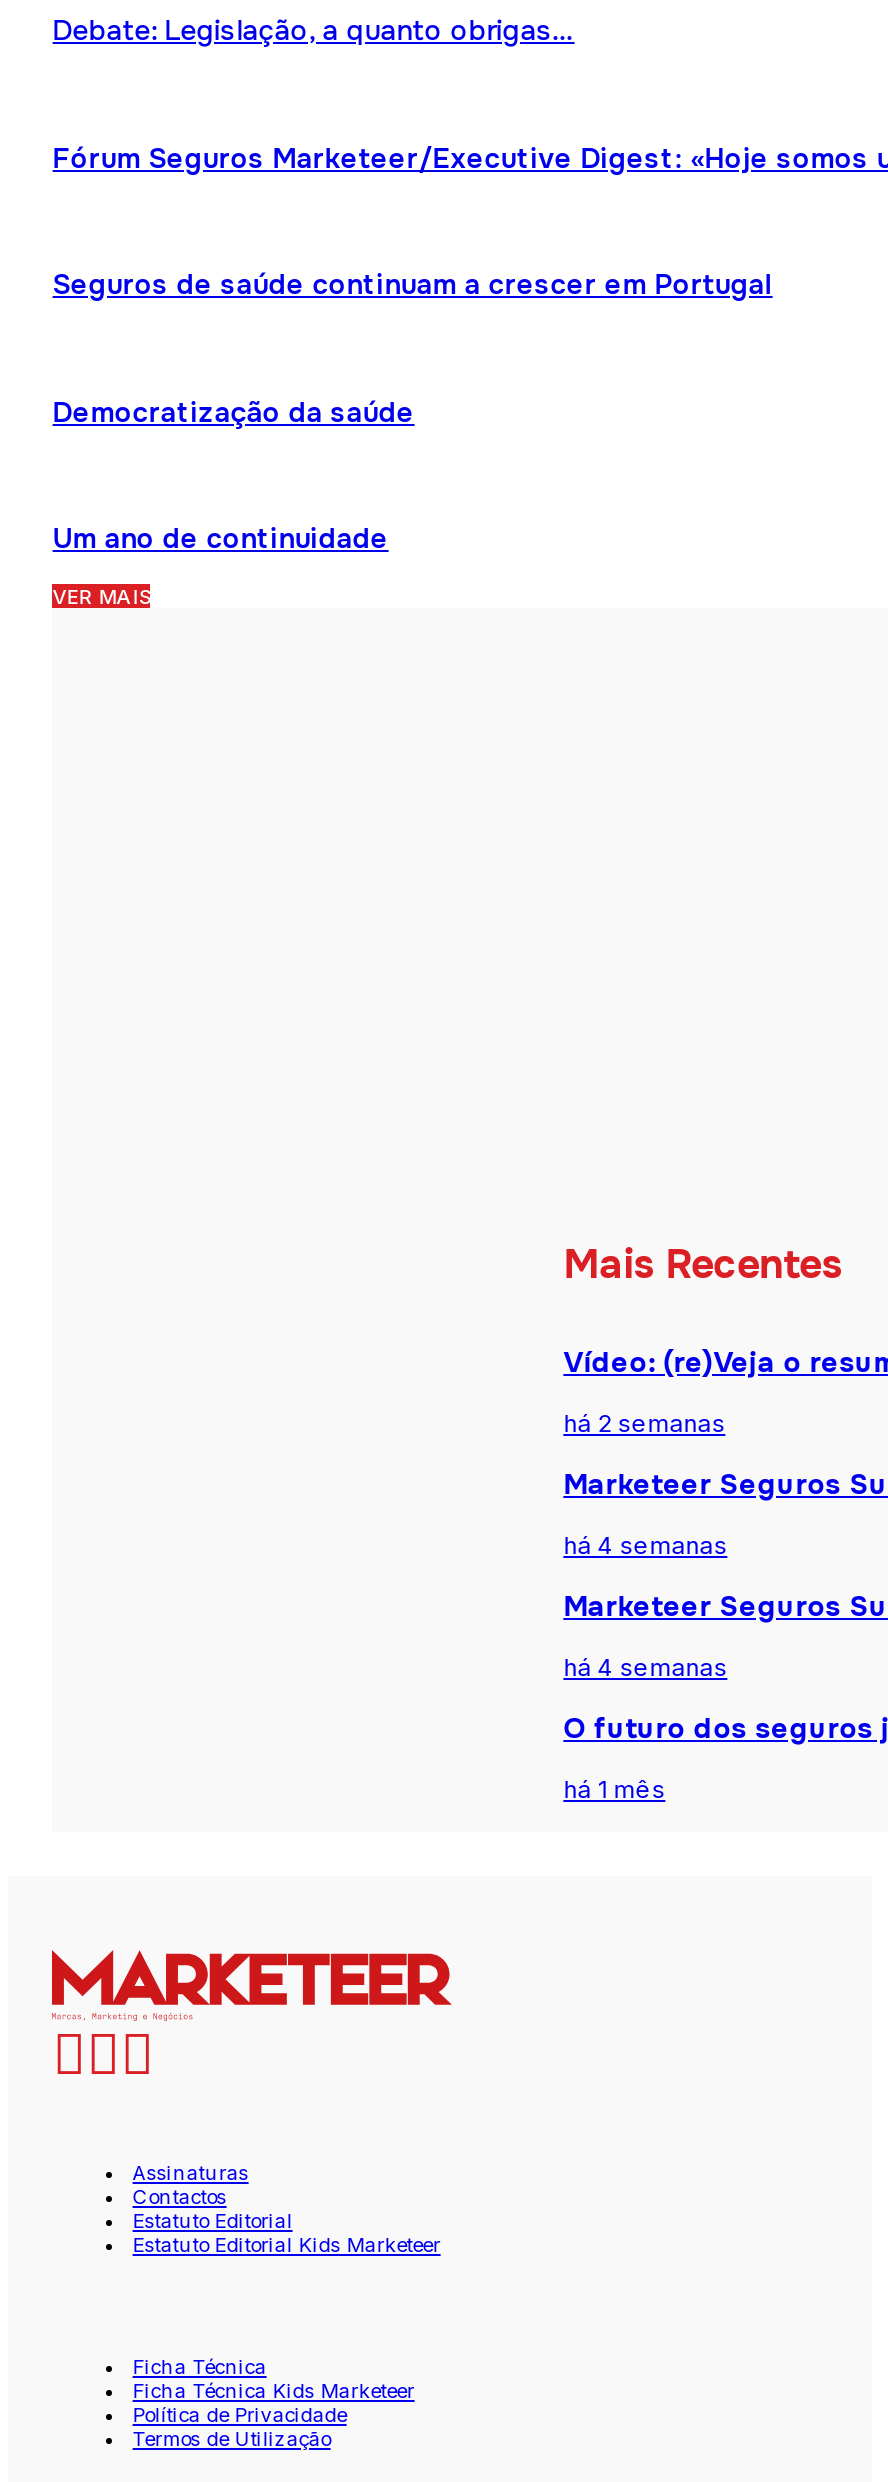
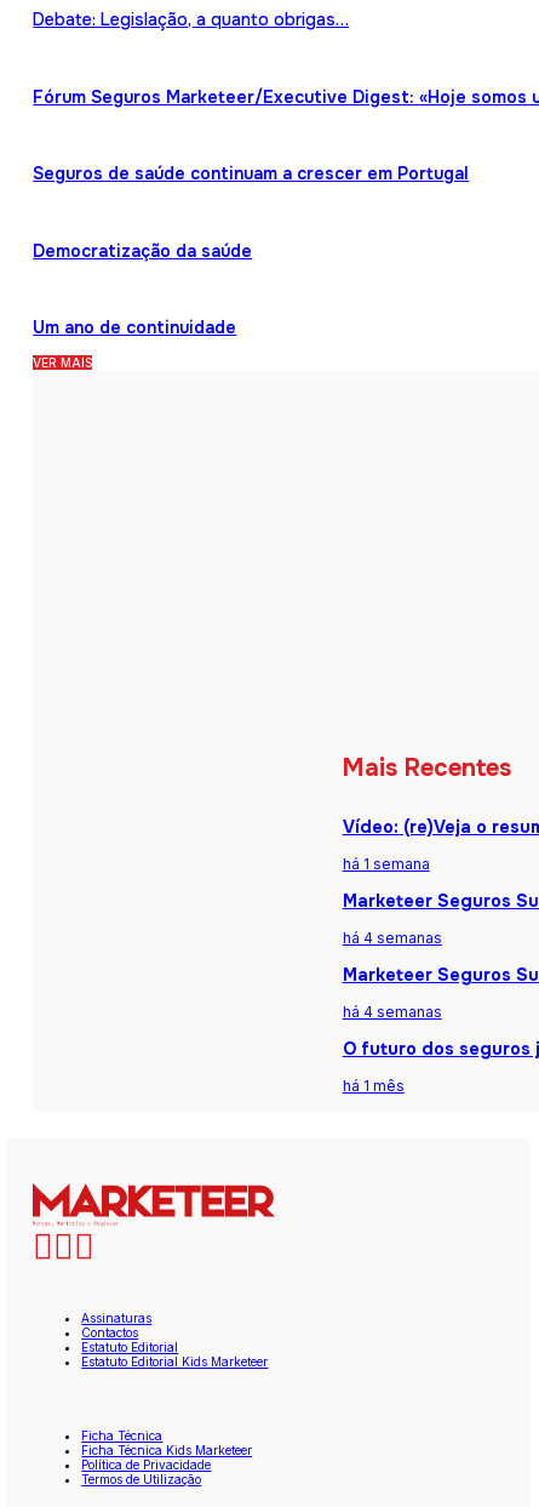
[563,1408,725,1438] há 2 semanas -> [342,855,430,873] há 1 semana

